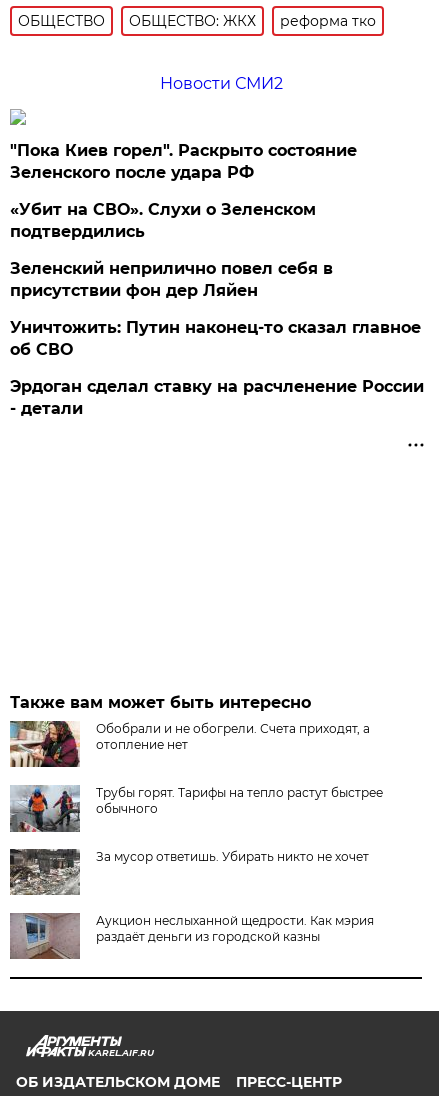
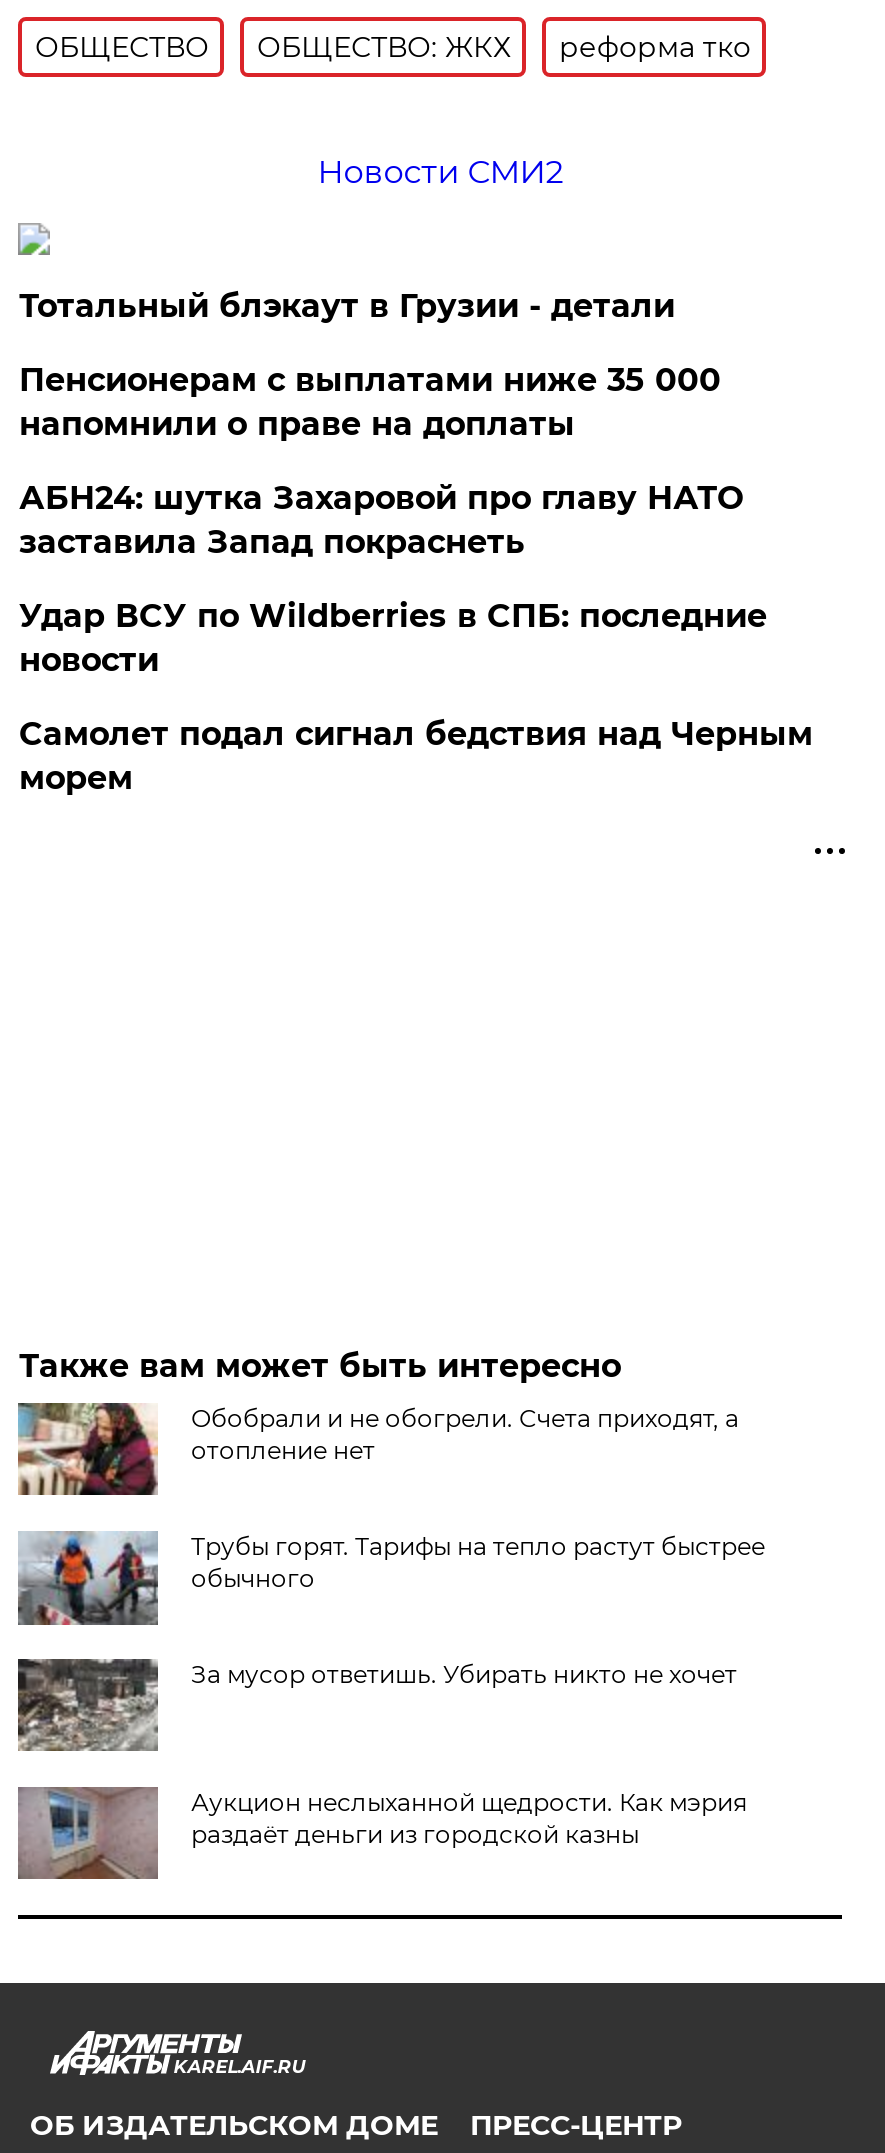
[10,141,357,182] "Пока Киев горел". Раскрыто состояние | Зеленского после удара РФ -> [19,287,675,325] Тотальный блэкаут в Грузии - детали
[10,200,316,241] «Убит на СВО». Слухи о Зеленском | подтвердились -> [19,361,721,443] Пенсионерам с выплатами ниже 35 000 | напомнили о праве на доплаты
[10,259,333,300] Зеленский неприлично повел cебя в | присутствии фон дер Ляйен -> [19,479,743,561] АБН24: шутка Захаровой про главу НАТО | заставила Запад покраснеть
[10,318,421,359] Уничтожить: Путин наконец-то сказал главное | об СВО -> [19,597,767,679] Удар ВСУ по Wildberries в СПБ: последние | новости
[10,377,424,418] Эрдоган сделал ставку на расчленение России | - детали -> [19,715,813,797] Самолет подал сигнал бедствия над Черным | морем

